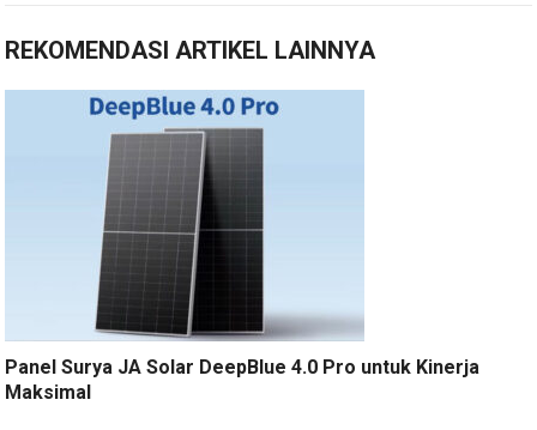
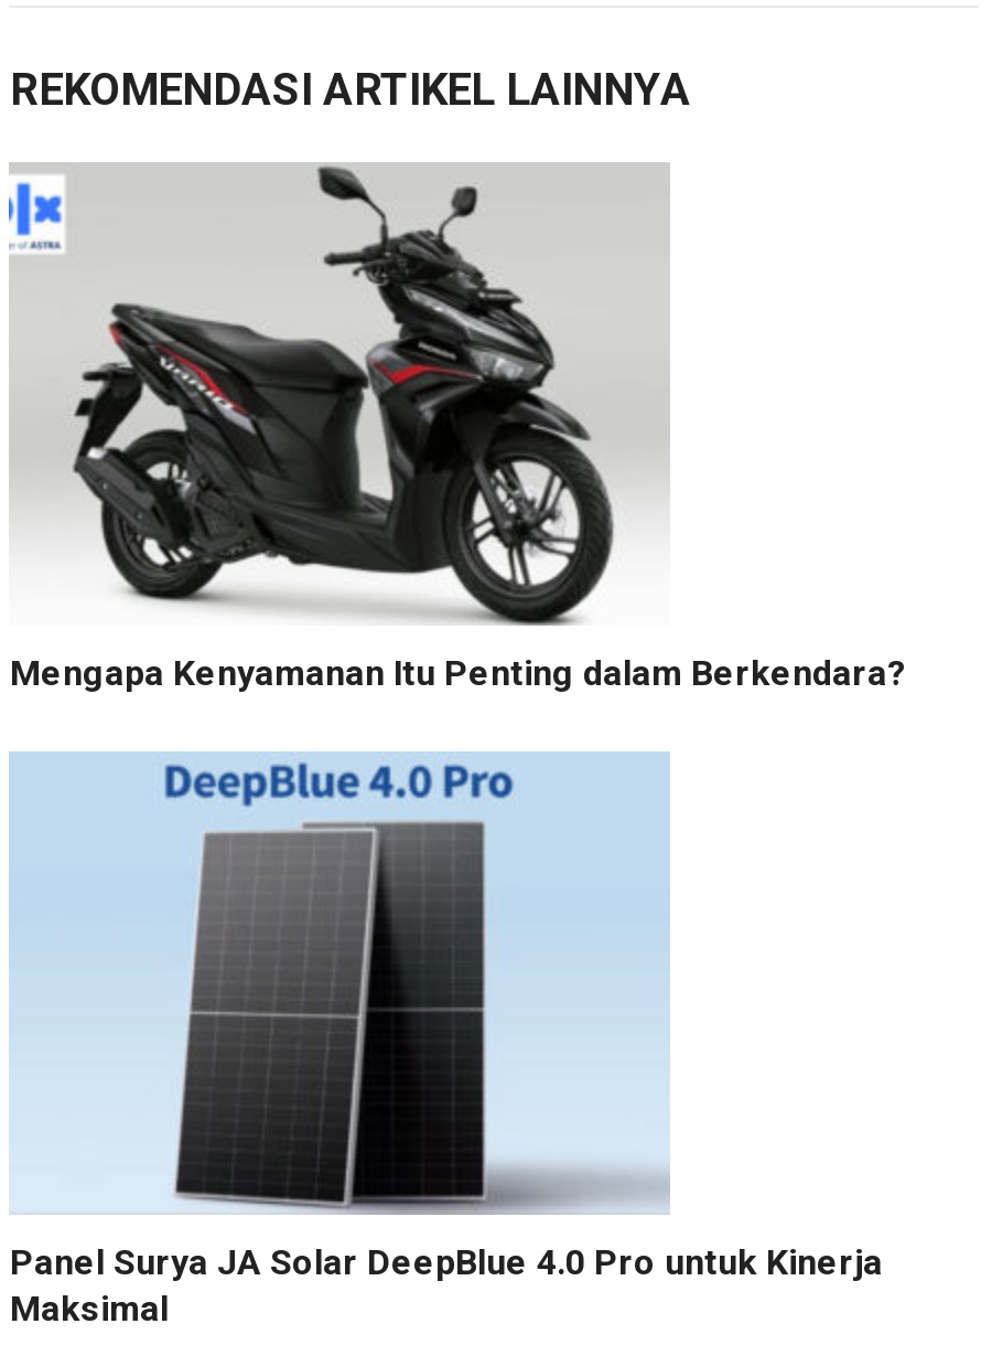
none -> [9,163,907,694] [image] | Mengapa Kenyamanan Itu Penting dalam Berkendara?

